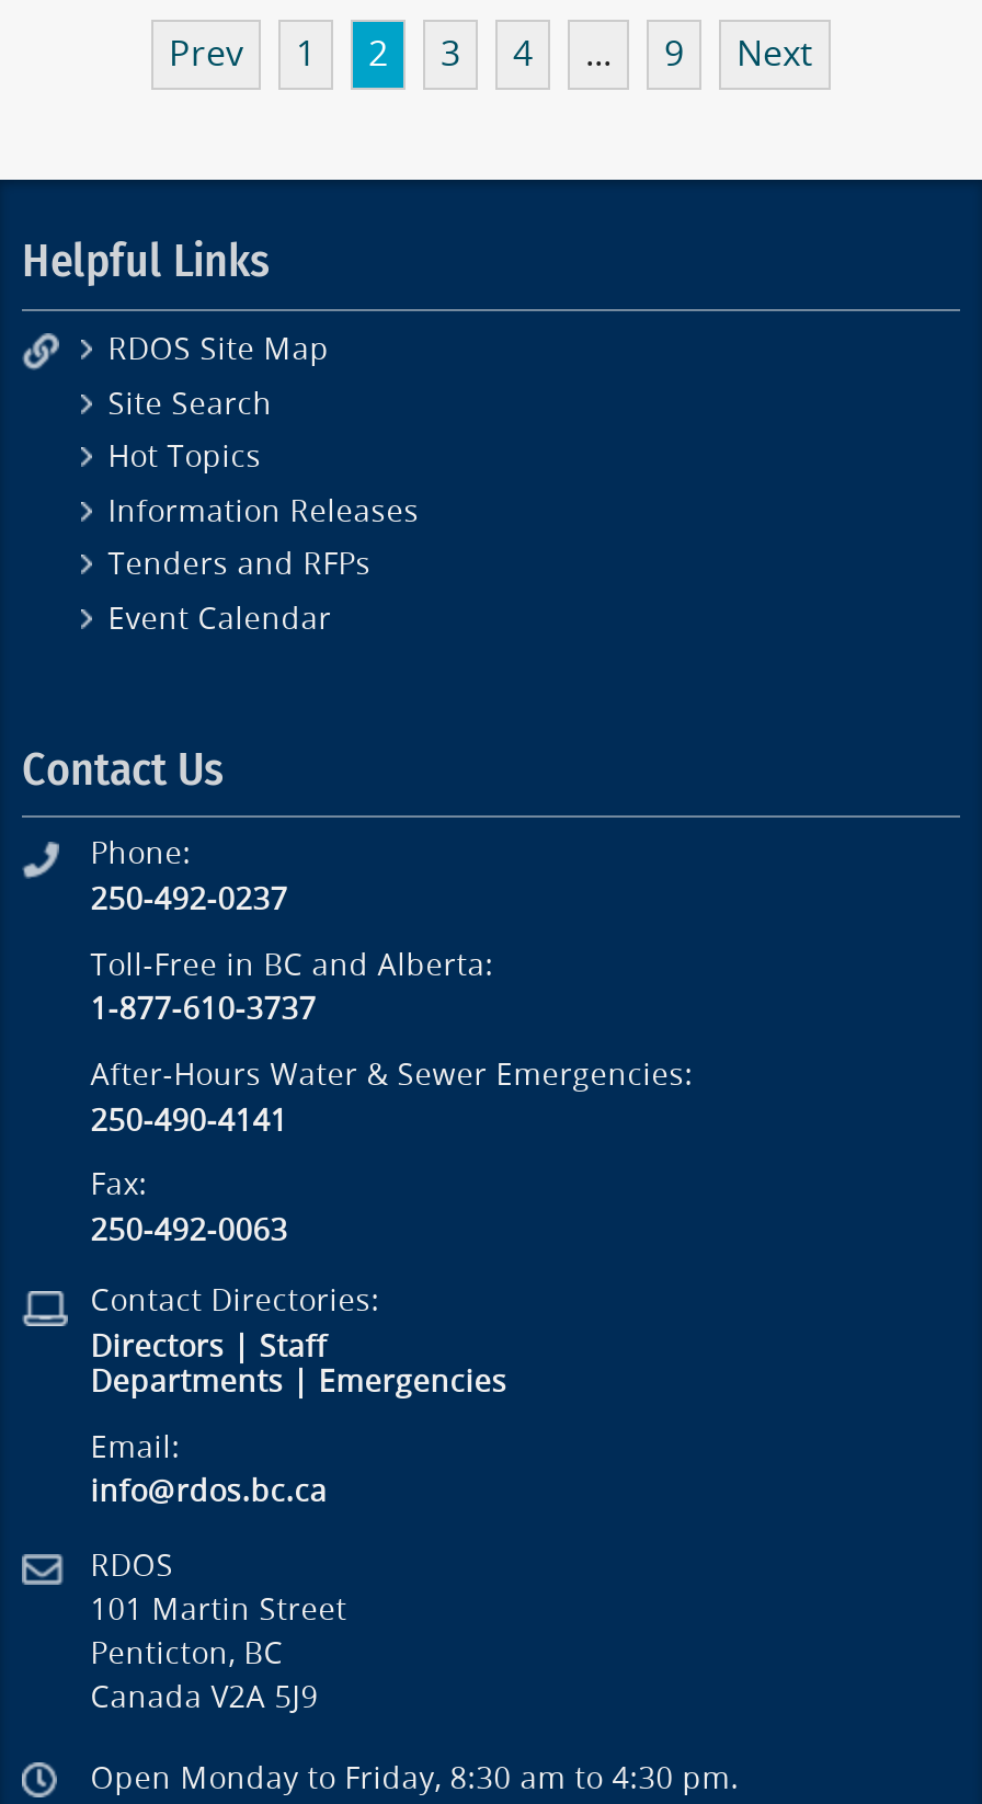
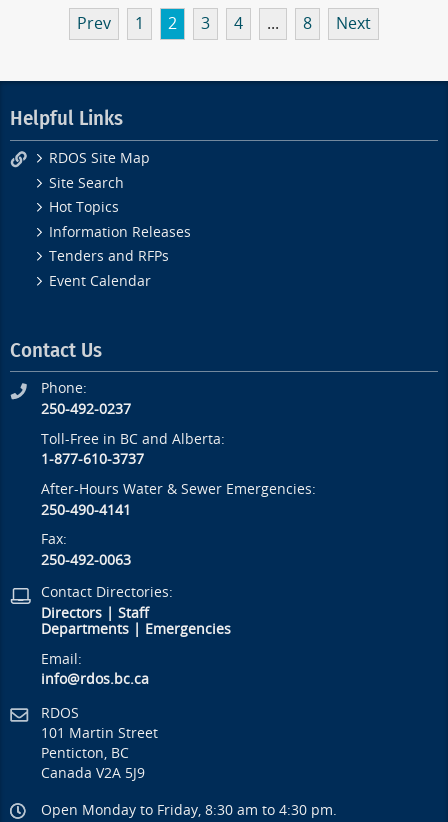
[664,33,684,75] 9 -> [303,14,312,33] 8

